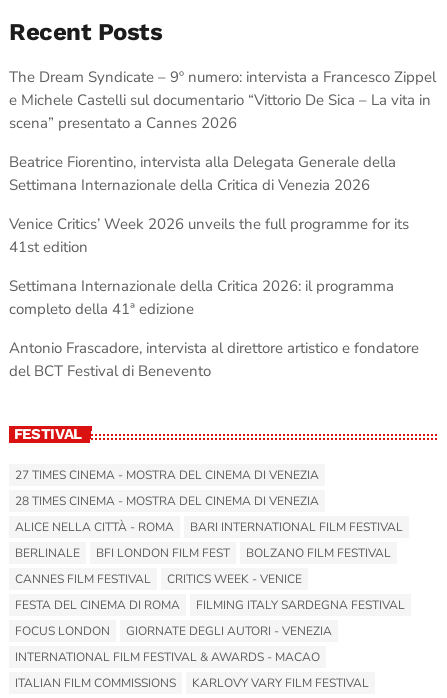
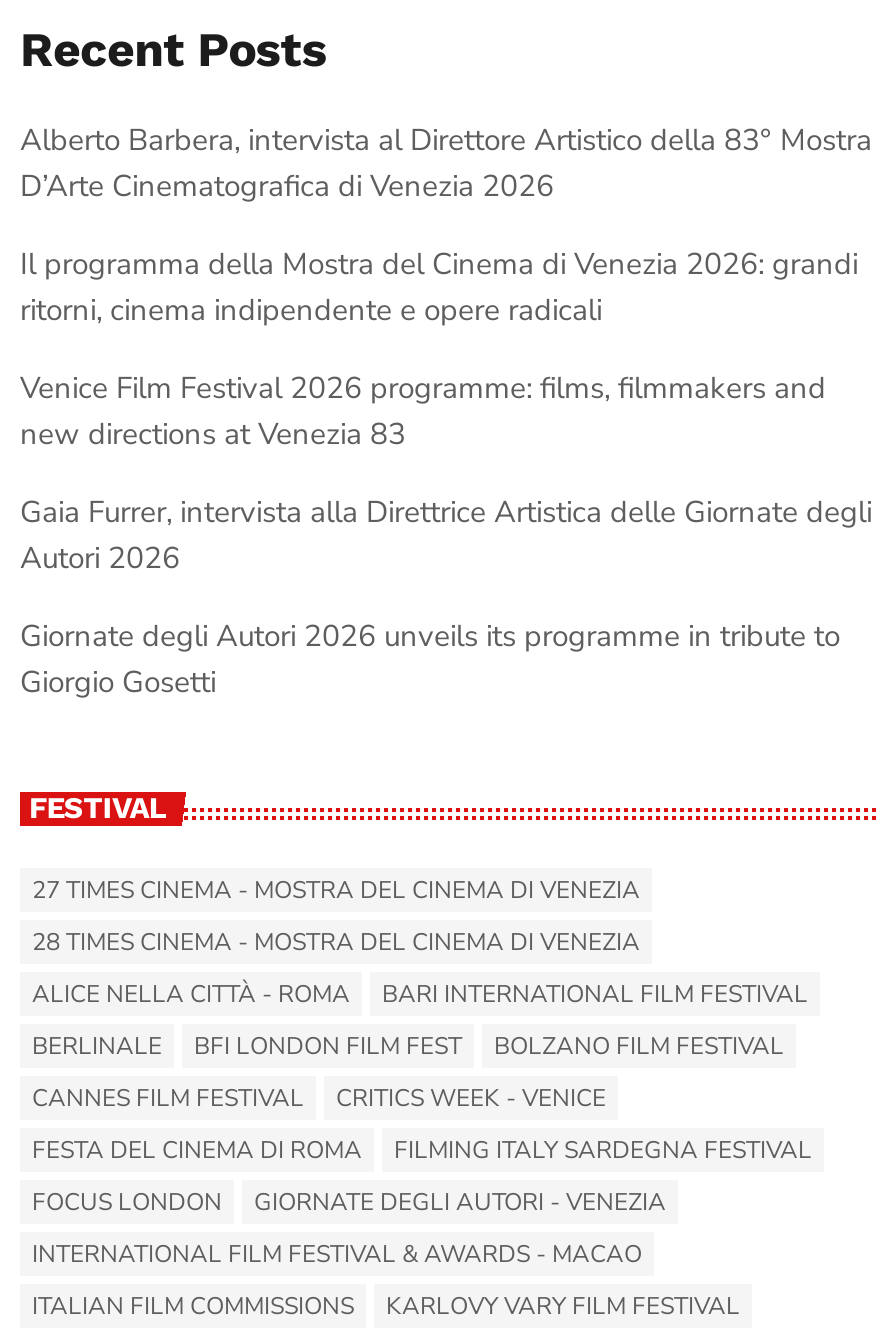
[9,67,436,133] The Dream Syndicate – 9º numero: intervista a Francesco Zippel | e Michele Castelli sul documentario “Vittorio De Sica – La vita in | scena” presentato a Cannes 2026 -> [20,120,872,206] Alberto Barbera, intervista al Direttore Artistico della 83° Mostra | D’Arte Cinematografica di Venezia 2026
[9,152,396,195] Beatrice Fiorentino, intervista alla Delegata Generale della | Settimana Internazionale della Critica di Venezia 2026 -> [20,244,858,330] Il programma della Mostra del Cinema di Venezia 2026: grandi | ritorni, cinema indipendente e opere radicali
[9,214,409,257] Venice Critics’ Week 2026 unveils the full programme for its | 41st edition -> [20,368,826,454] Venice Film Festival 2026 programme: films, filmmakers and | new directions at Venezia 83
[9,276,394,319] Settimana Internazionale della Critica 2026: il programma | completo della 41ª edizione -> [20,492,872,578] Gaia Furrer, intervista alla Direttrice Artistica delle Giornate degli | Autori 2026
[9,338,419,381] Antonio Frascadore, intervista al direttore artistico e fondatore | del BCT Festival di Benevento -> [20,616,840,702] Giornate degli Autori 2026 unveils its programme in tribute to | Giorgio Gosetti

